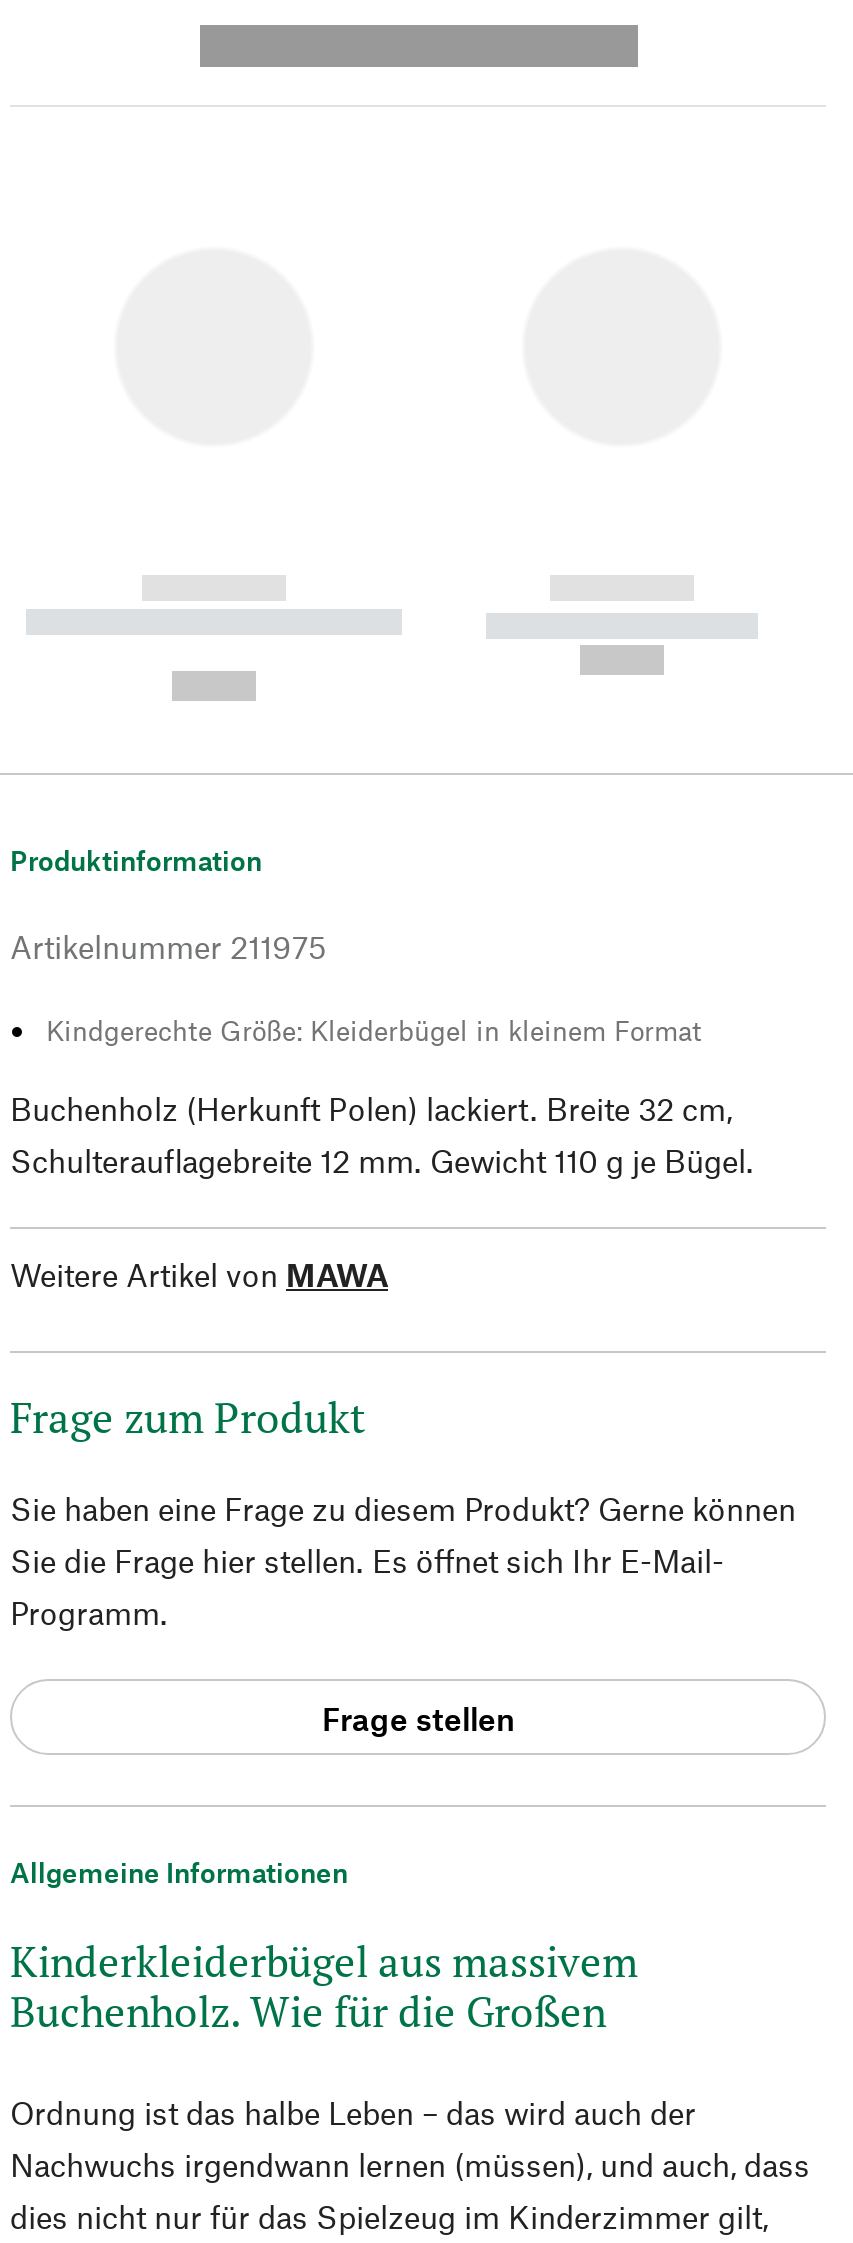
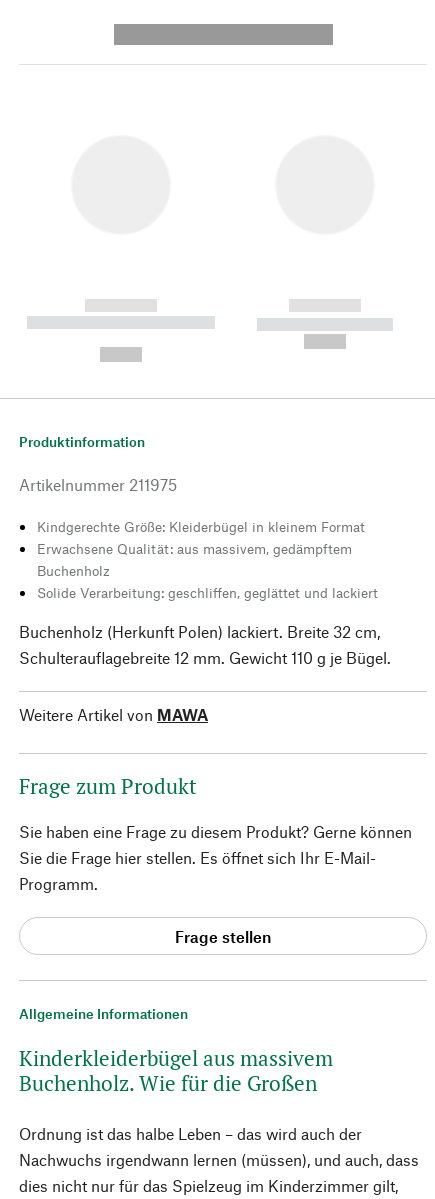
none -> [37,540,378,601] Erwachsene Qualität: aus massivem, gedämpftem | Buchenholz | Solide Verarbeitung: geschliffen, geglättet und lackiert

